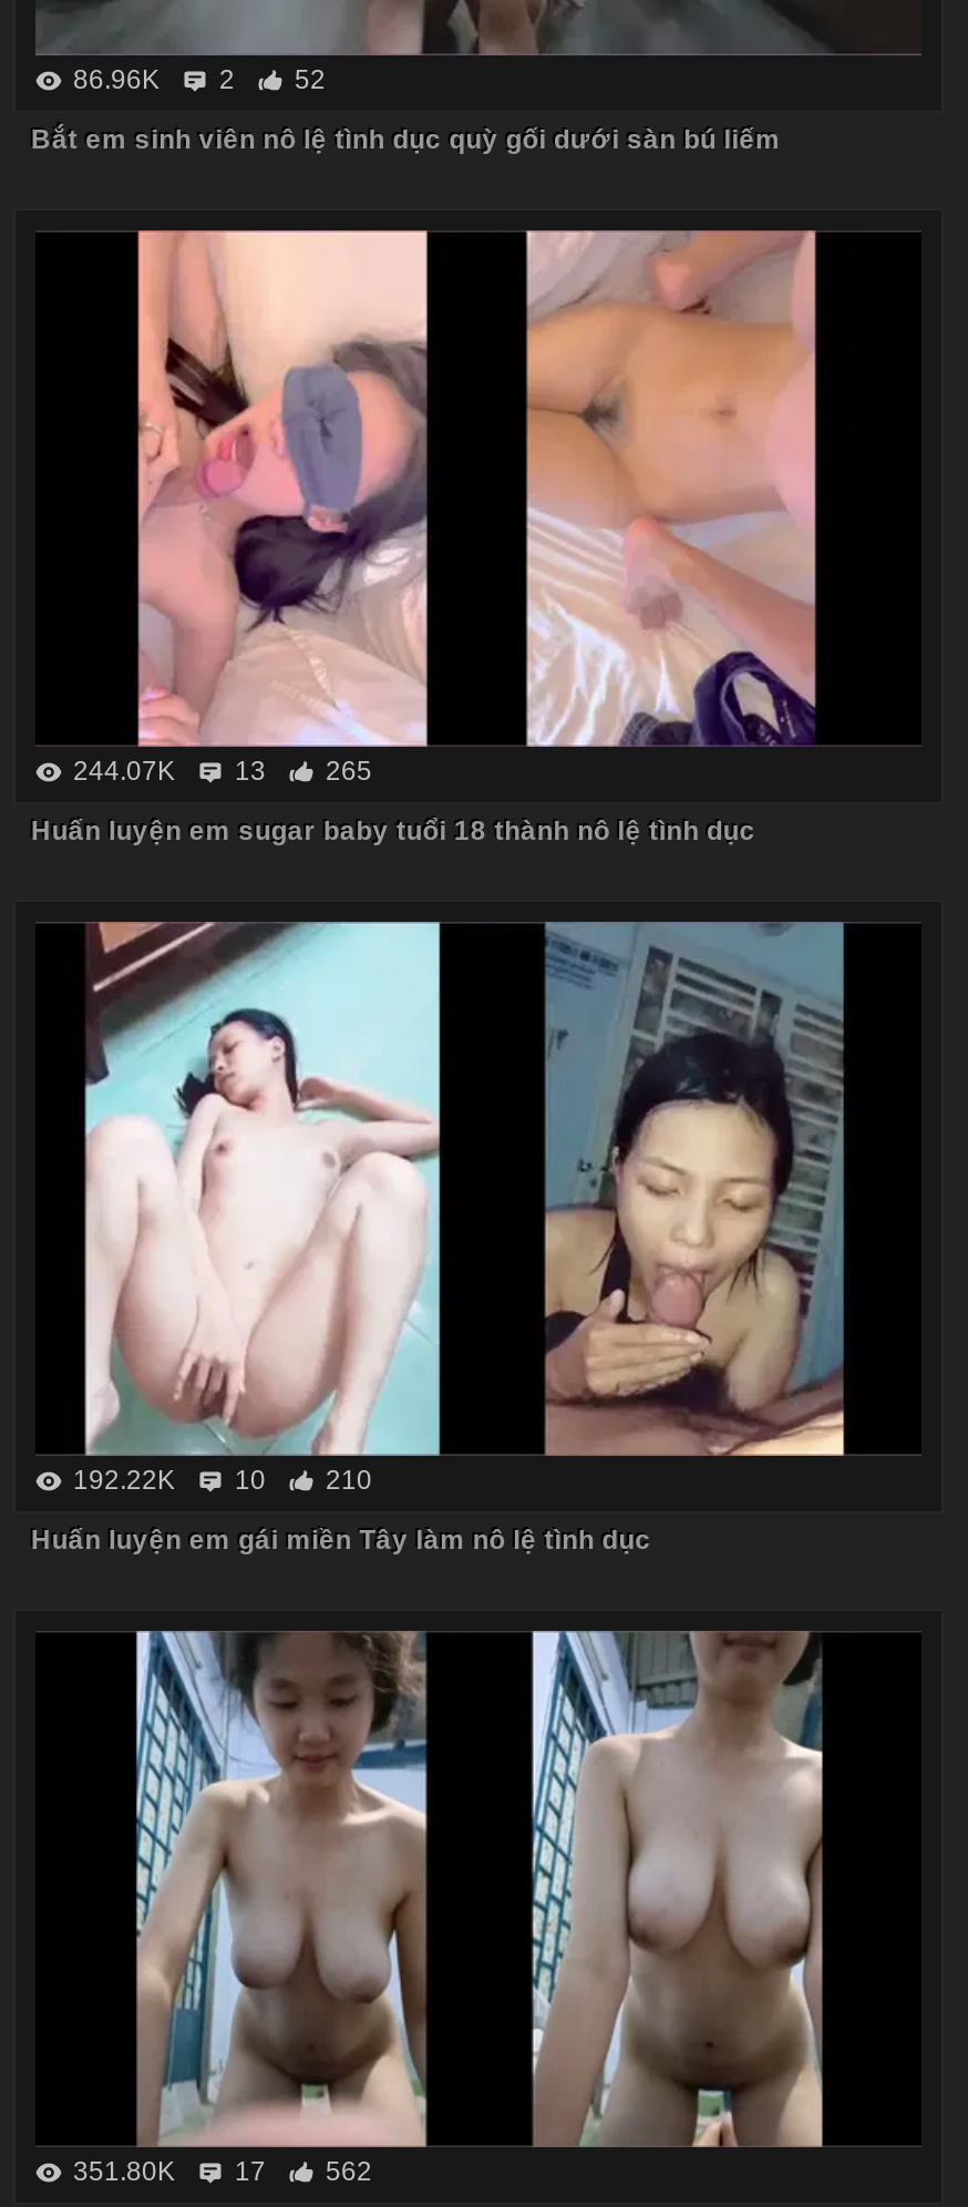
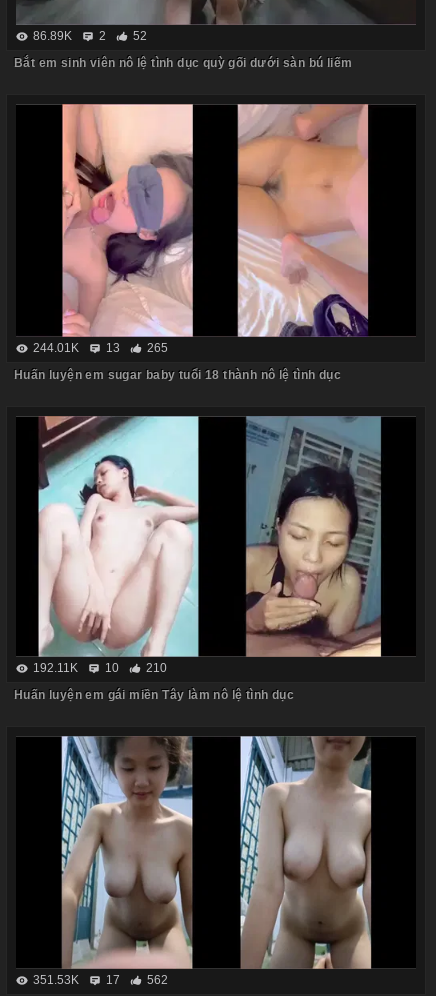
[73,65,326,96] 86.96K 2 52 -> [33,29,147,43] 86.89K 2 52
[73,756,372,787] 244.07K 13 265 -> [33,341,168,355] 244.01K 13 265
[73,1464,372,1495] 192.22K 10 210 -> [33,661,167,675] 192.11K 10 210
[73,2157,372,2188] 351.80K 17 562 -> [33,973,168,987] 351.53K 17 562

